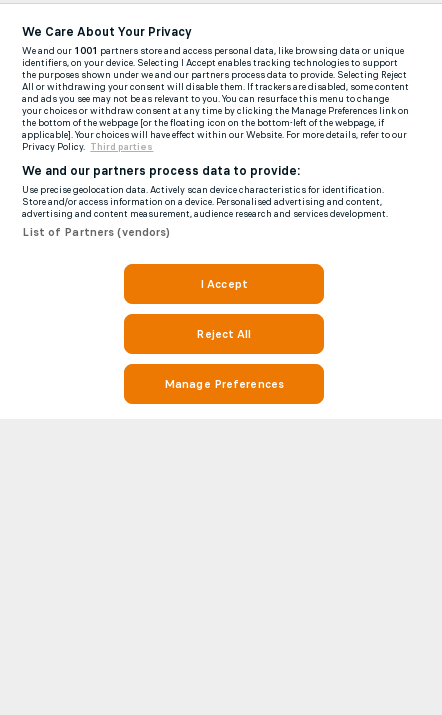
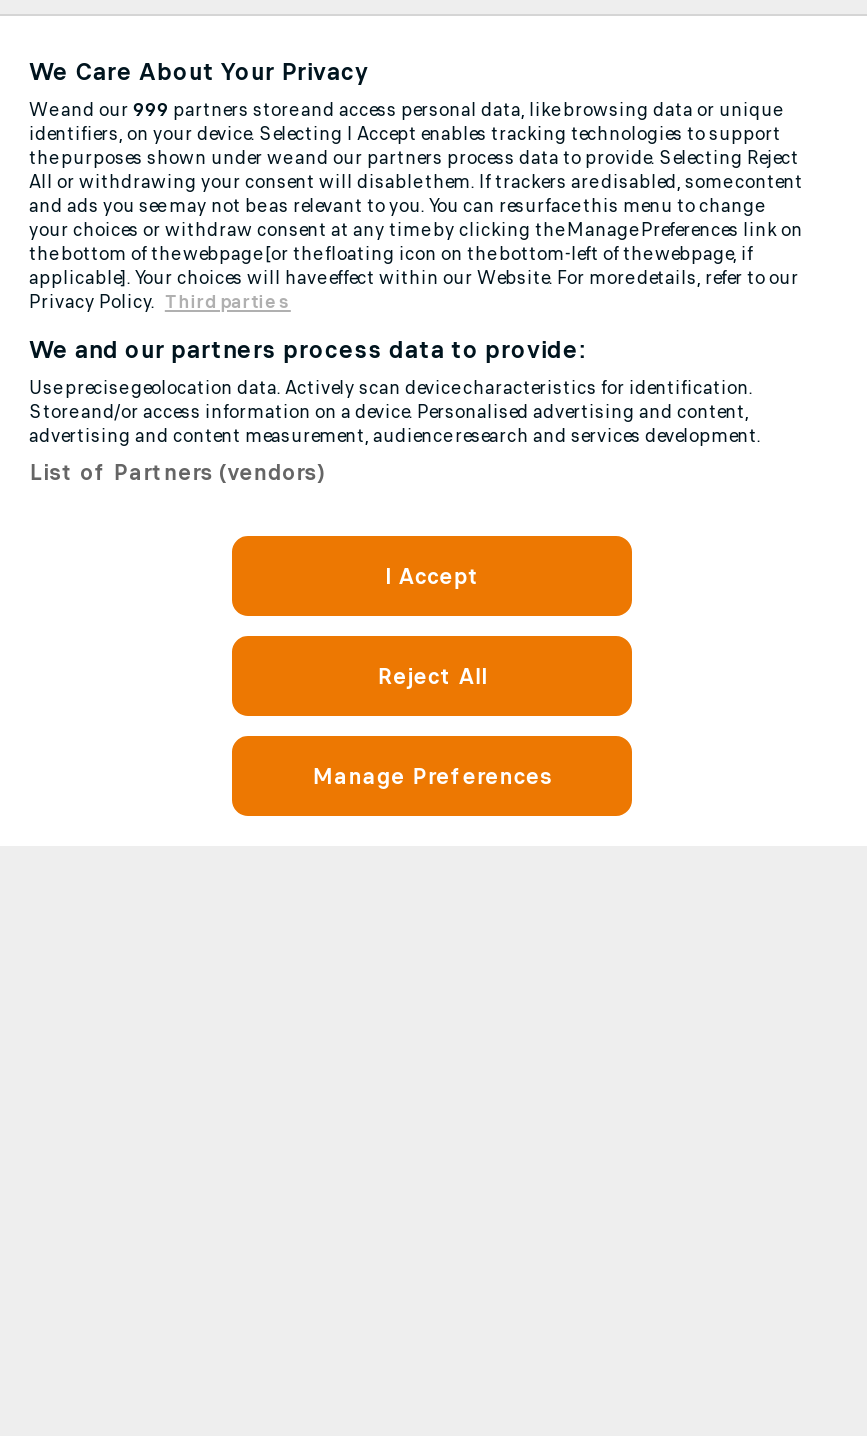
[22,45,404,57] We and our 1001 partners store and access personal data, like browsing data or unique -> [29,98,781,122] We and our 999 partners store and access personal data, like browsing data or unique

